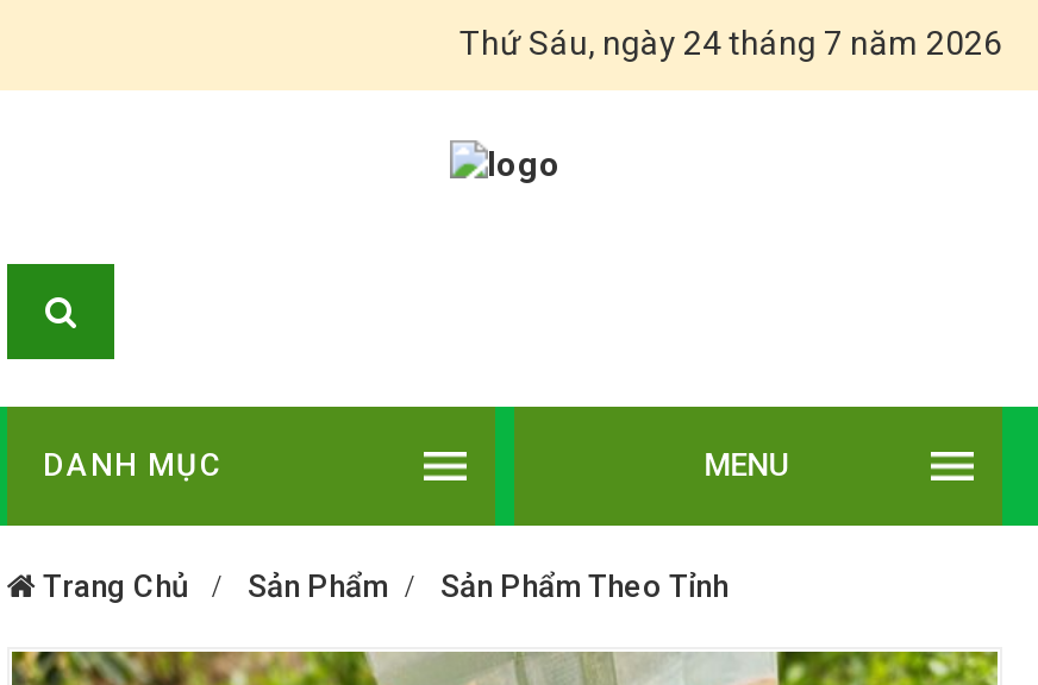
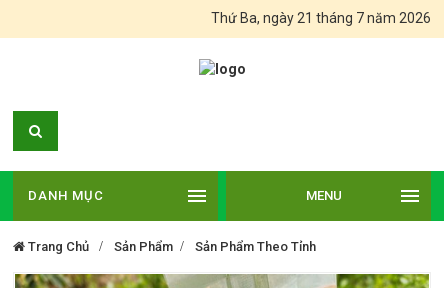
[459,24,1002,62] Thứ Sáu, ngày 24 tháng 7 năm 2026 -> [211,10,431,26] Thứ Ba, ngày 21 tháng 7 năm 2026

